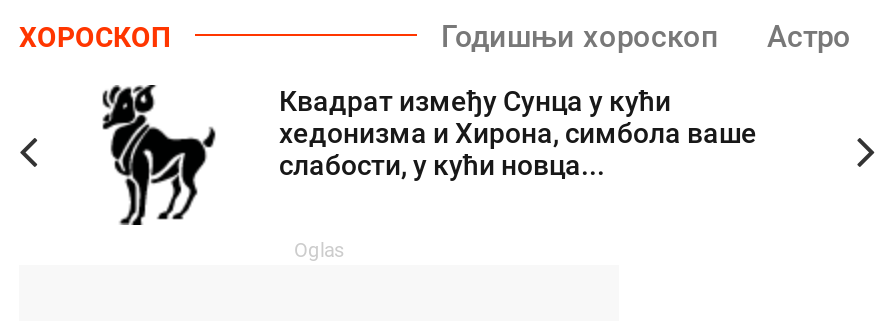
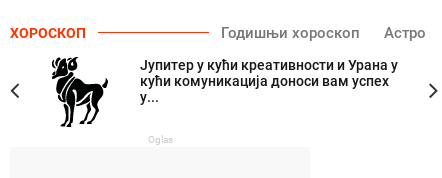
[279,84,757,180] Квадрат између Сунца у кући | хедонизма и Хирона, симбола ваше | слабости, у кући новца... -> [140,57,398,105] Јупитер у кући креативности и Урана у | кући комуникација доноси вам успех | у...

